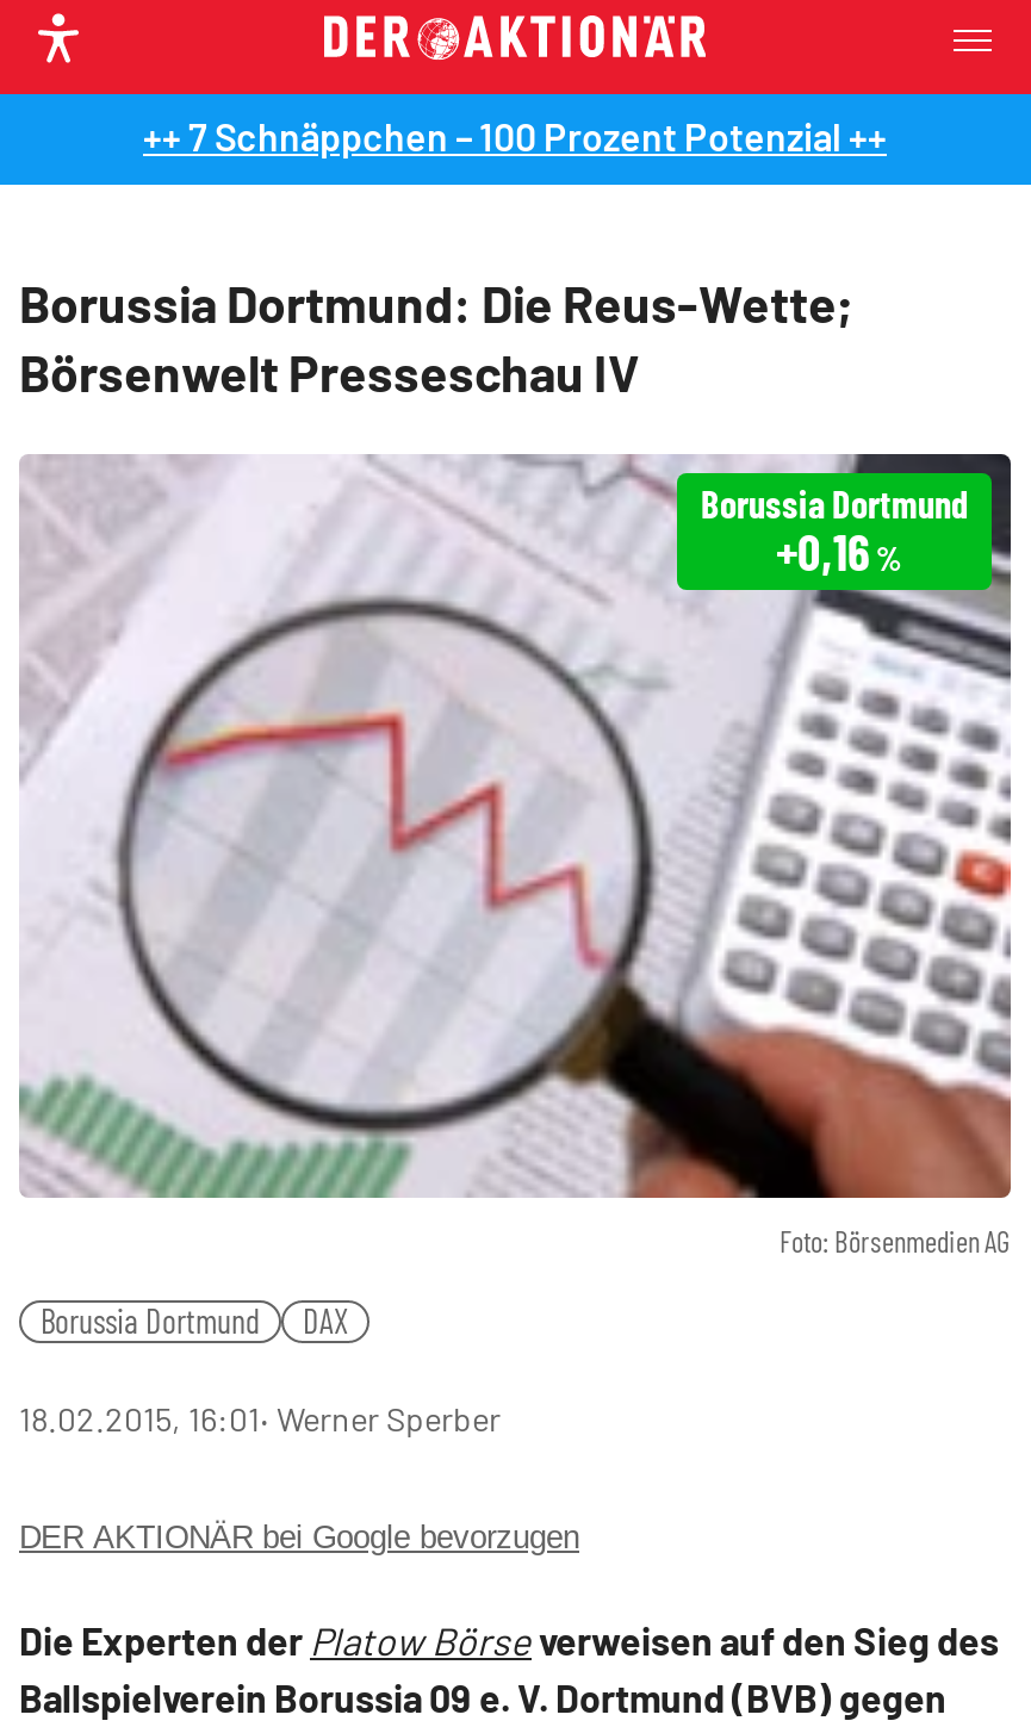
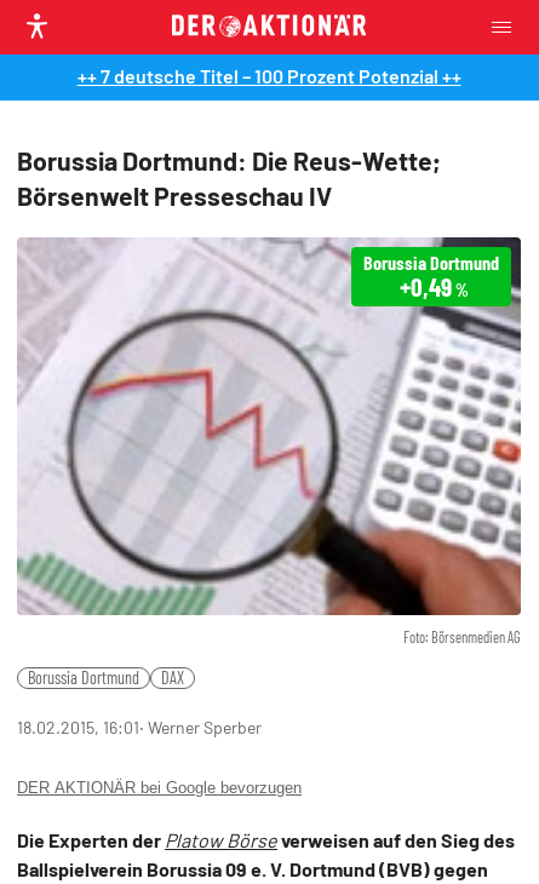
[143,113,887,159] ++ 7 Schnäppchen – 100 Prozent Potenzial ++ -> [77,64,461,87] ++ 7 deutsche Titel – 100 Prozent Potenzial ++
[776,521,902,580] +0,16 % -> [399,271,468,302] +0,49 %

